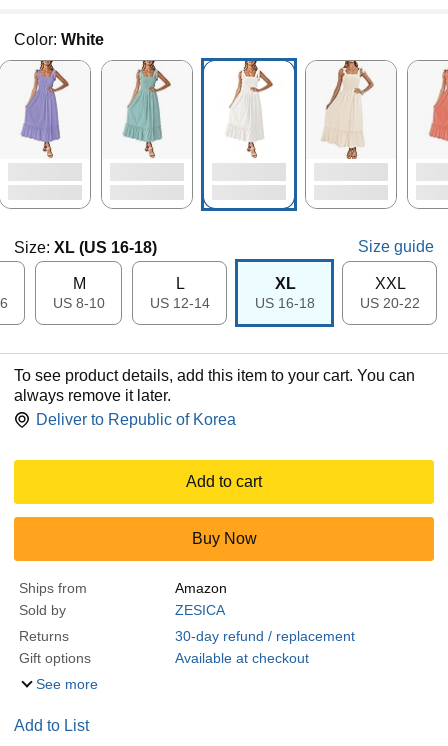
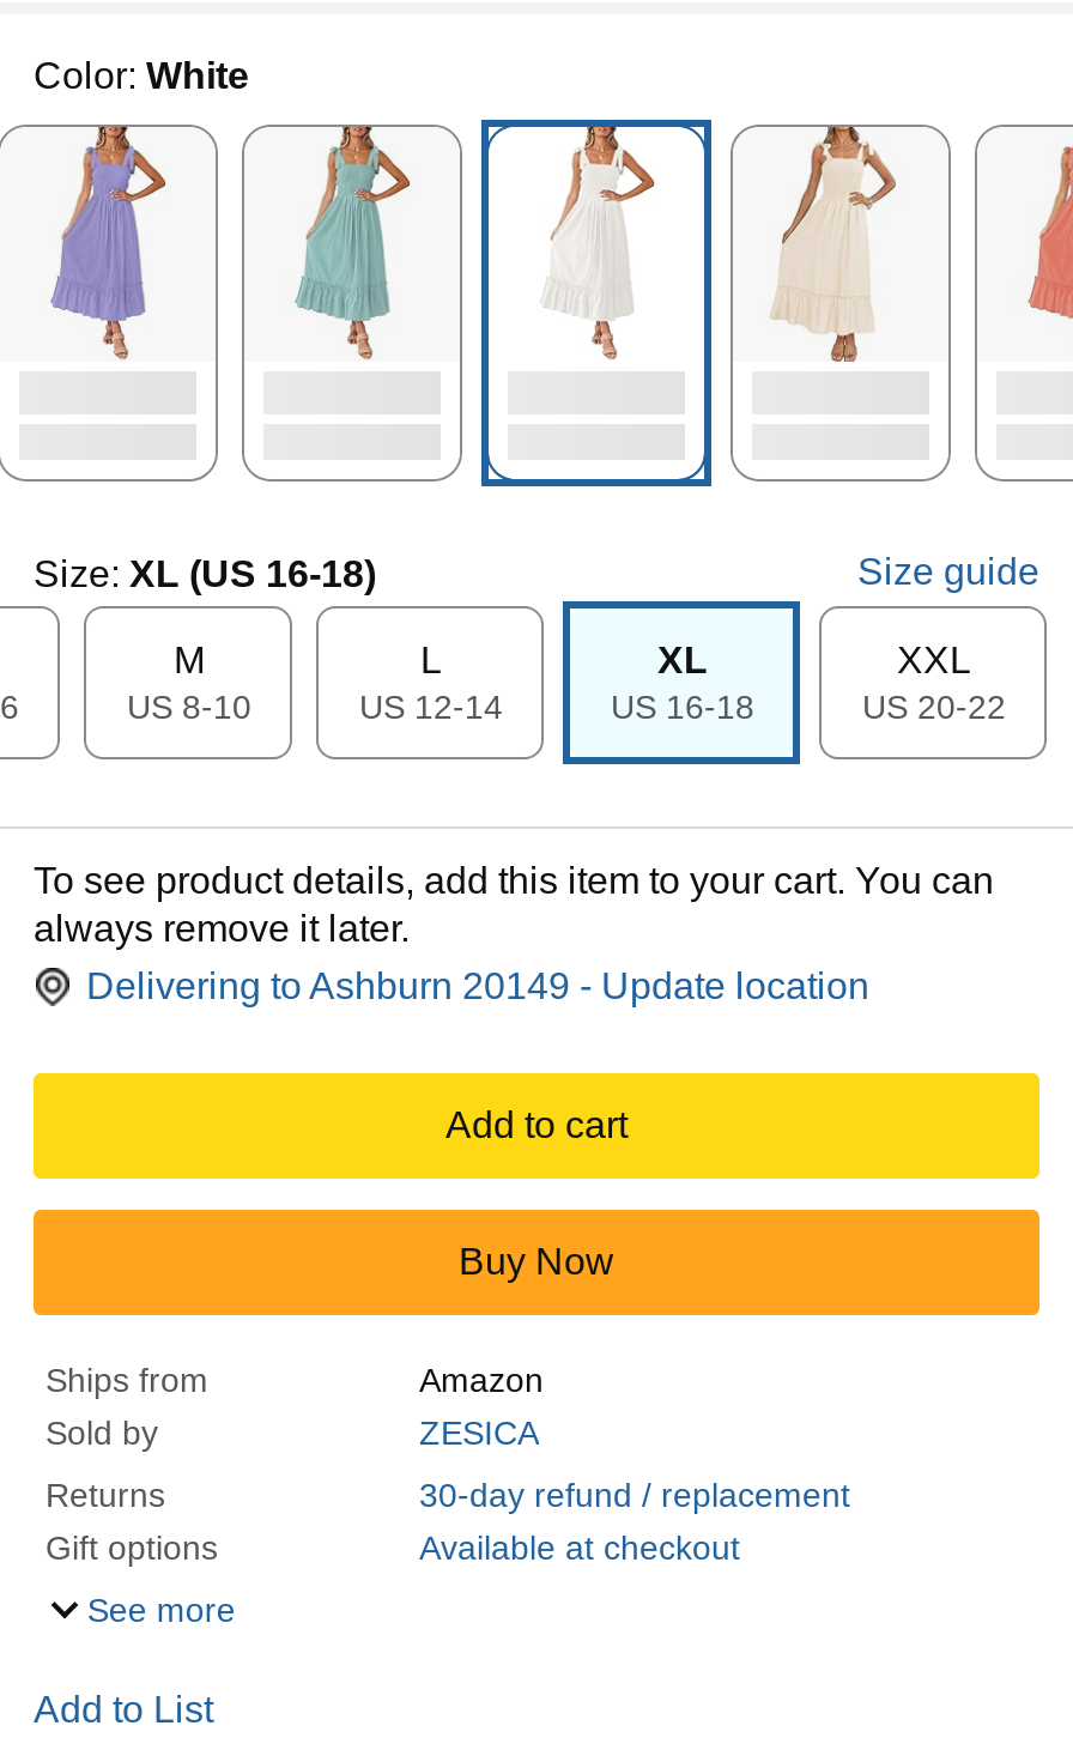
[36,411,236,428] Deliver to Republic of Korea -> [86,965,869,1006] Delivering to Ashburn 20149 - Update location

